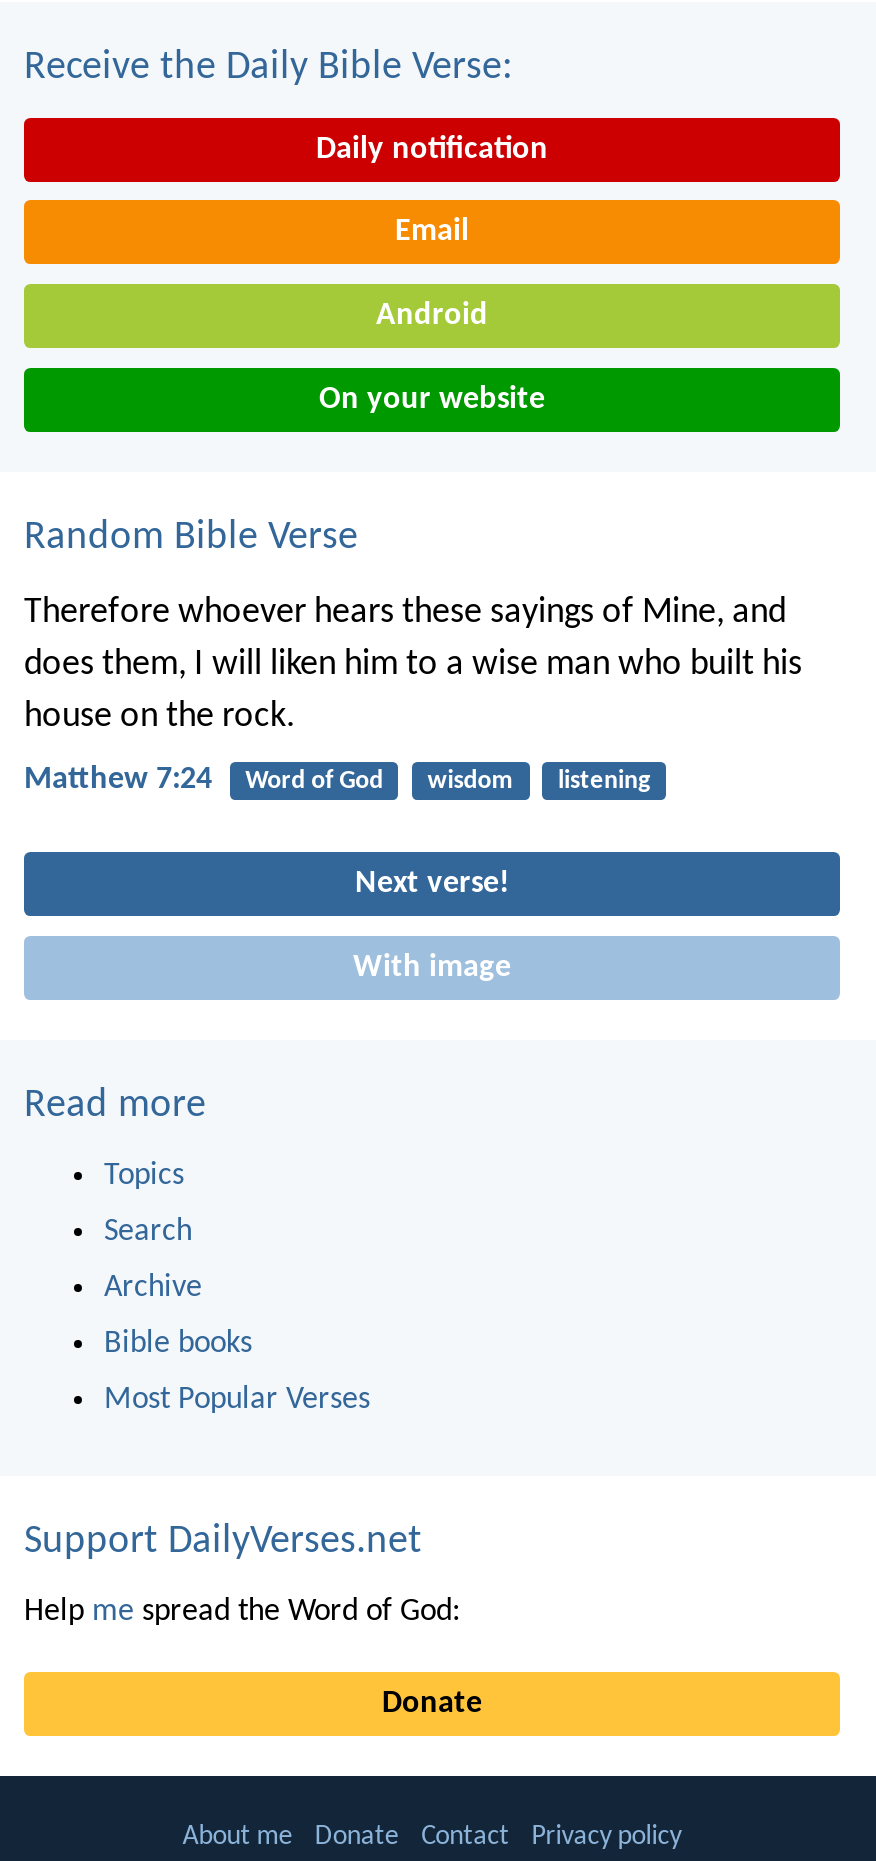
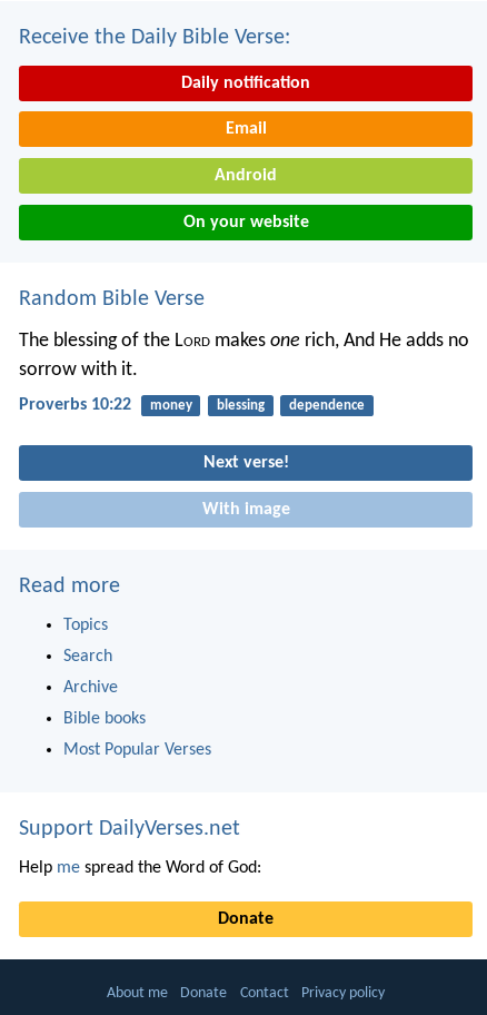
[24,593,802,735] Therefore whoever hears these sayings of Mine, and | does them, I will liken him to a wise man who built his | house on the rock. -> [19,330,469,380] The blessing of the Lord makes one rich, And He adds no | sorrow with it.
[24,763,650,795] Matthew 7:24 | Word of God | wisdom | listening -> [19,396,365,414] Proverbs 10:22 | money | blessing | dependence

